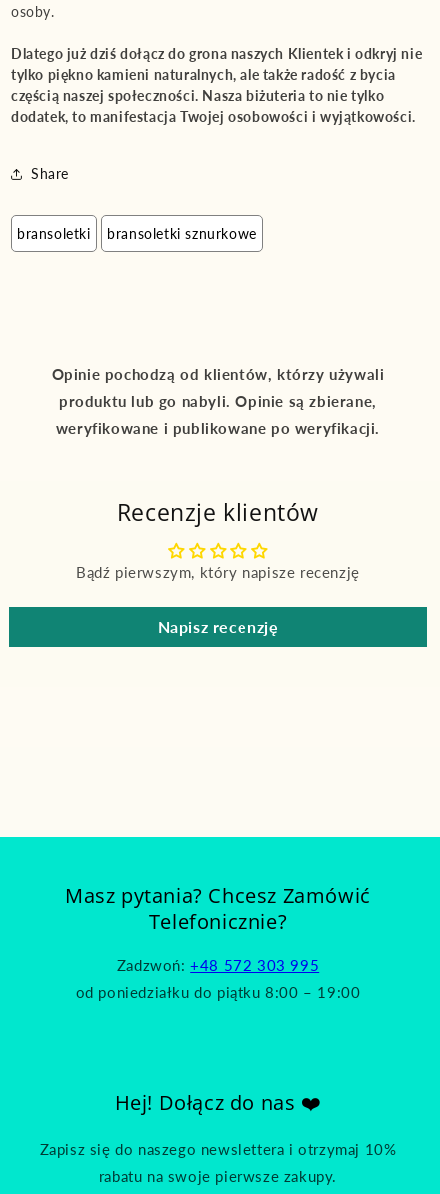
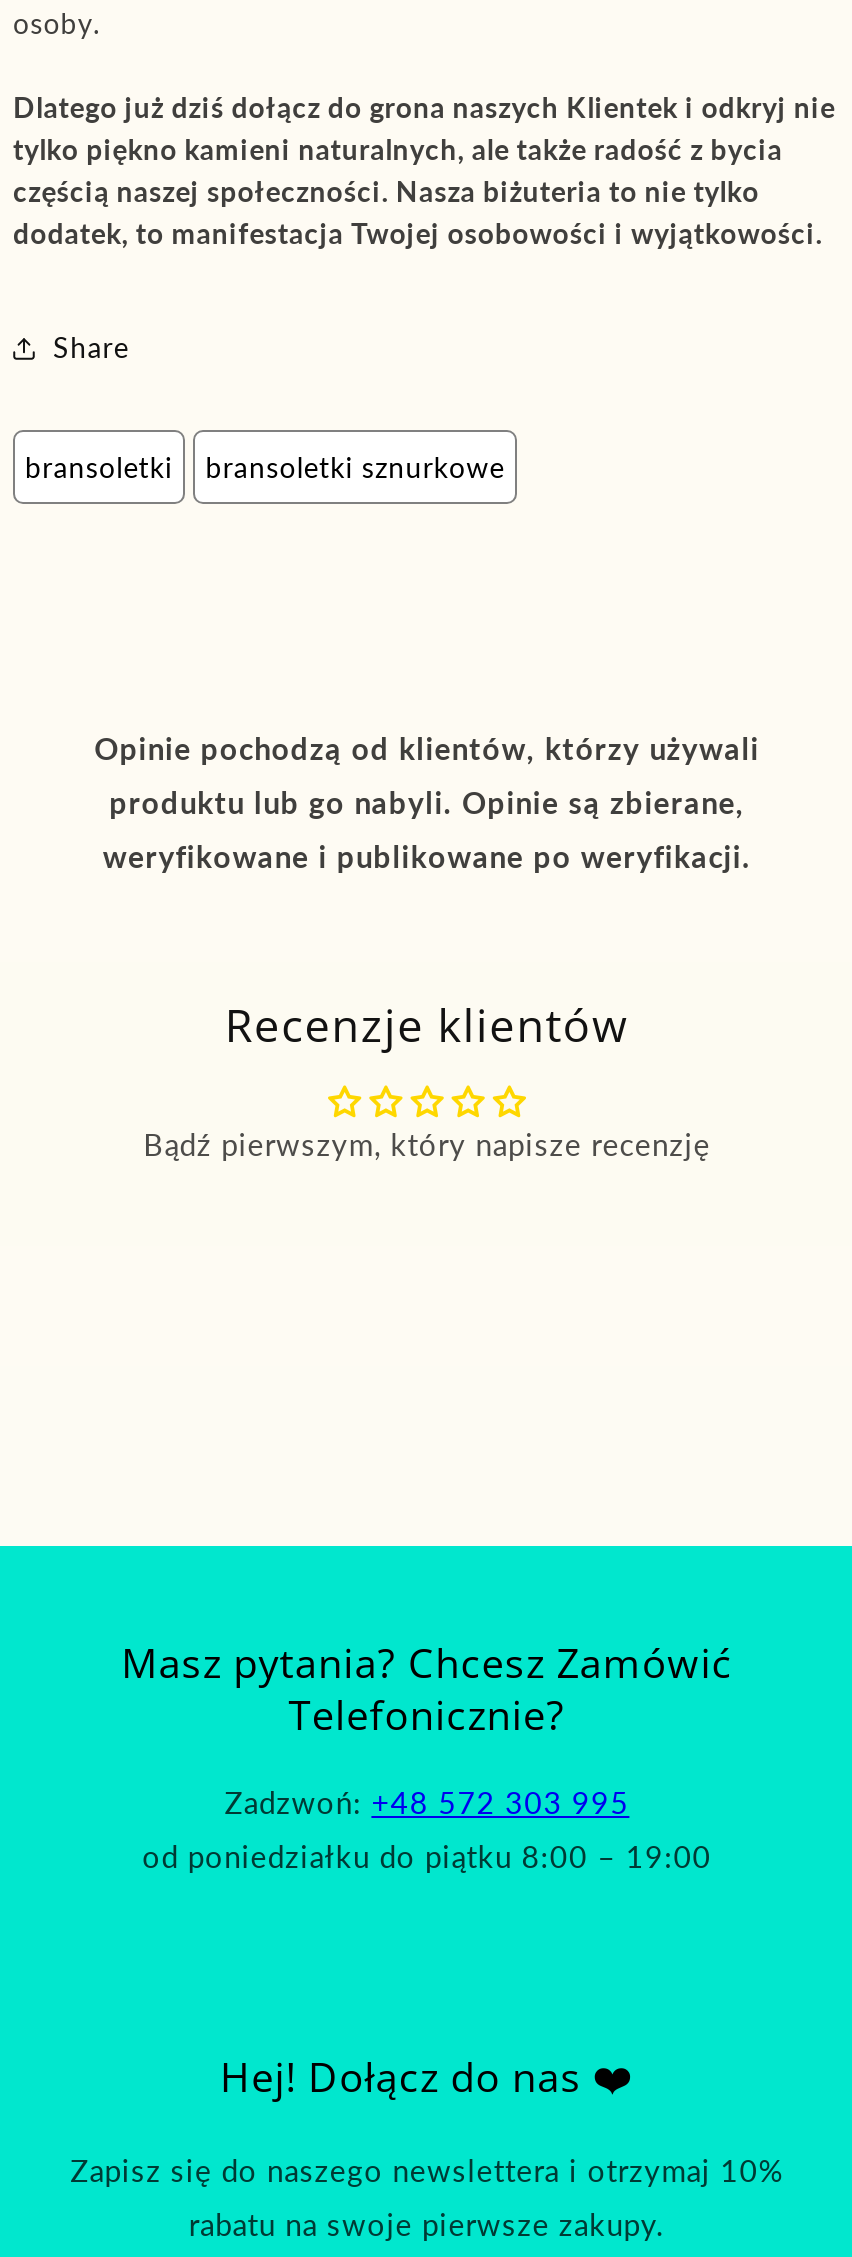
[157,617,278,636] Napisz recenzję -> none

